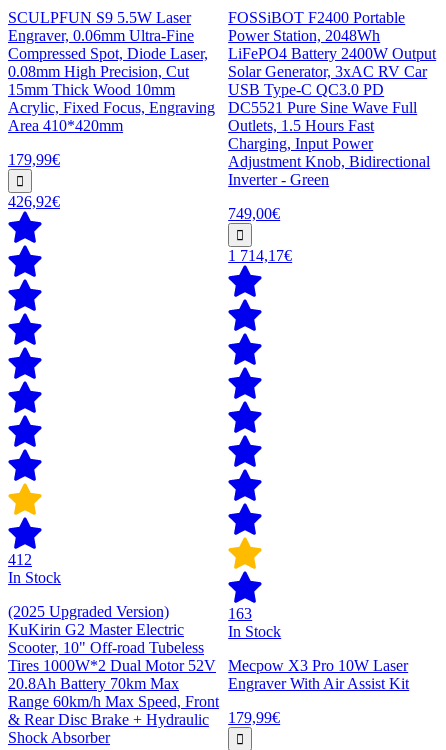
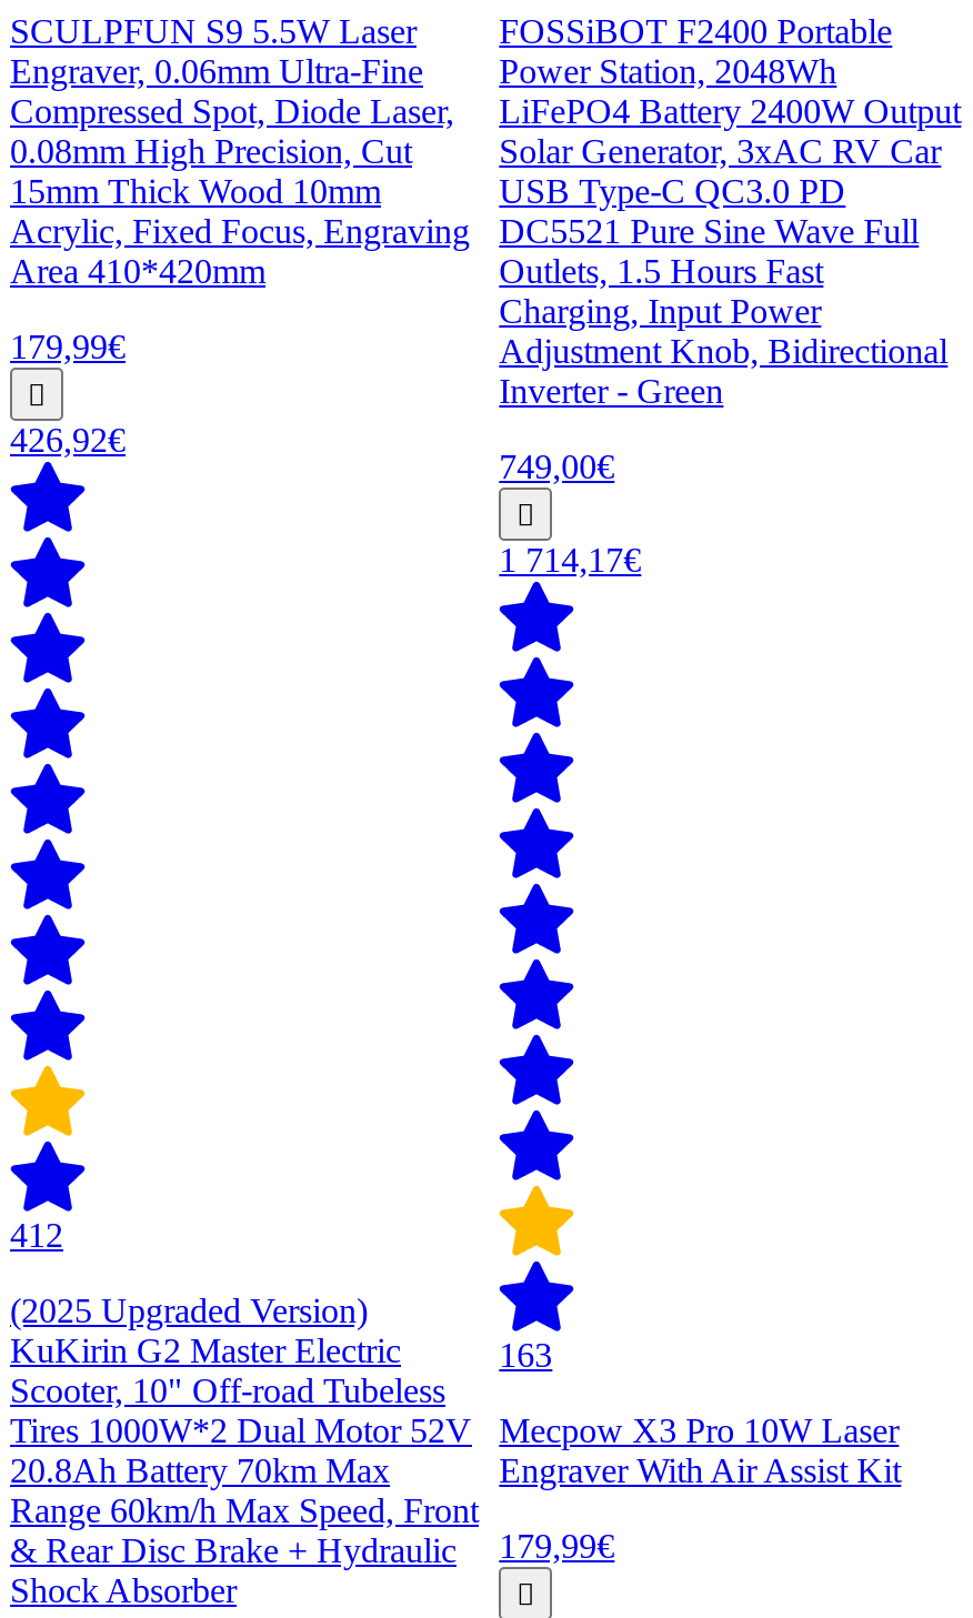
[8,569,61,586] In Stock -> none
[228,623,281,640] In Stock -> none

